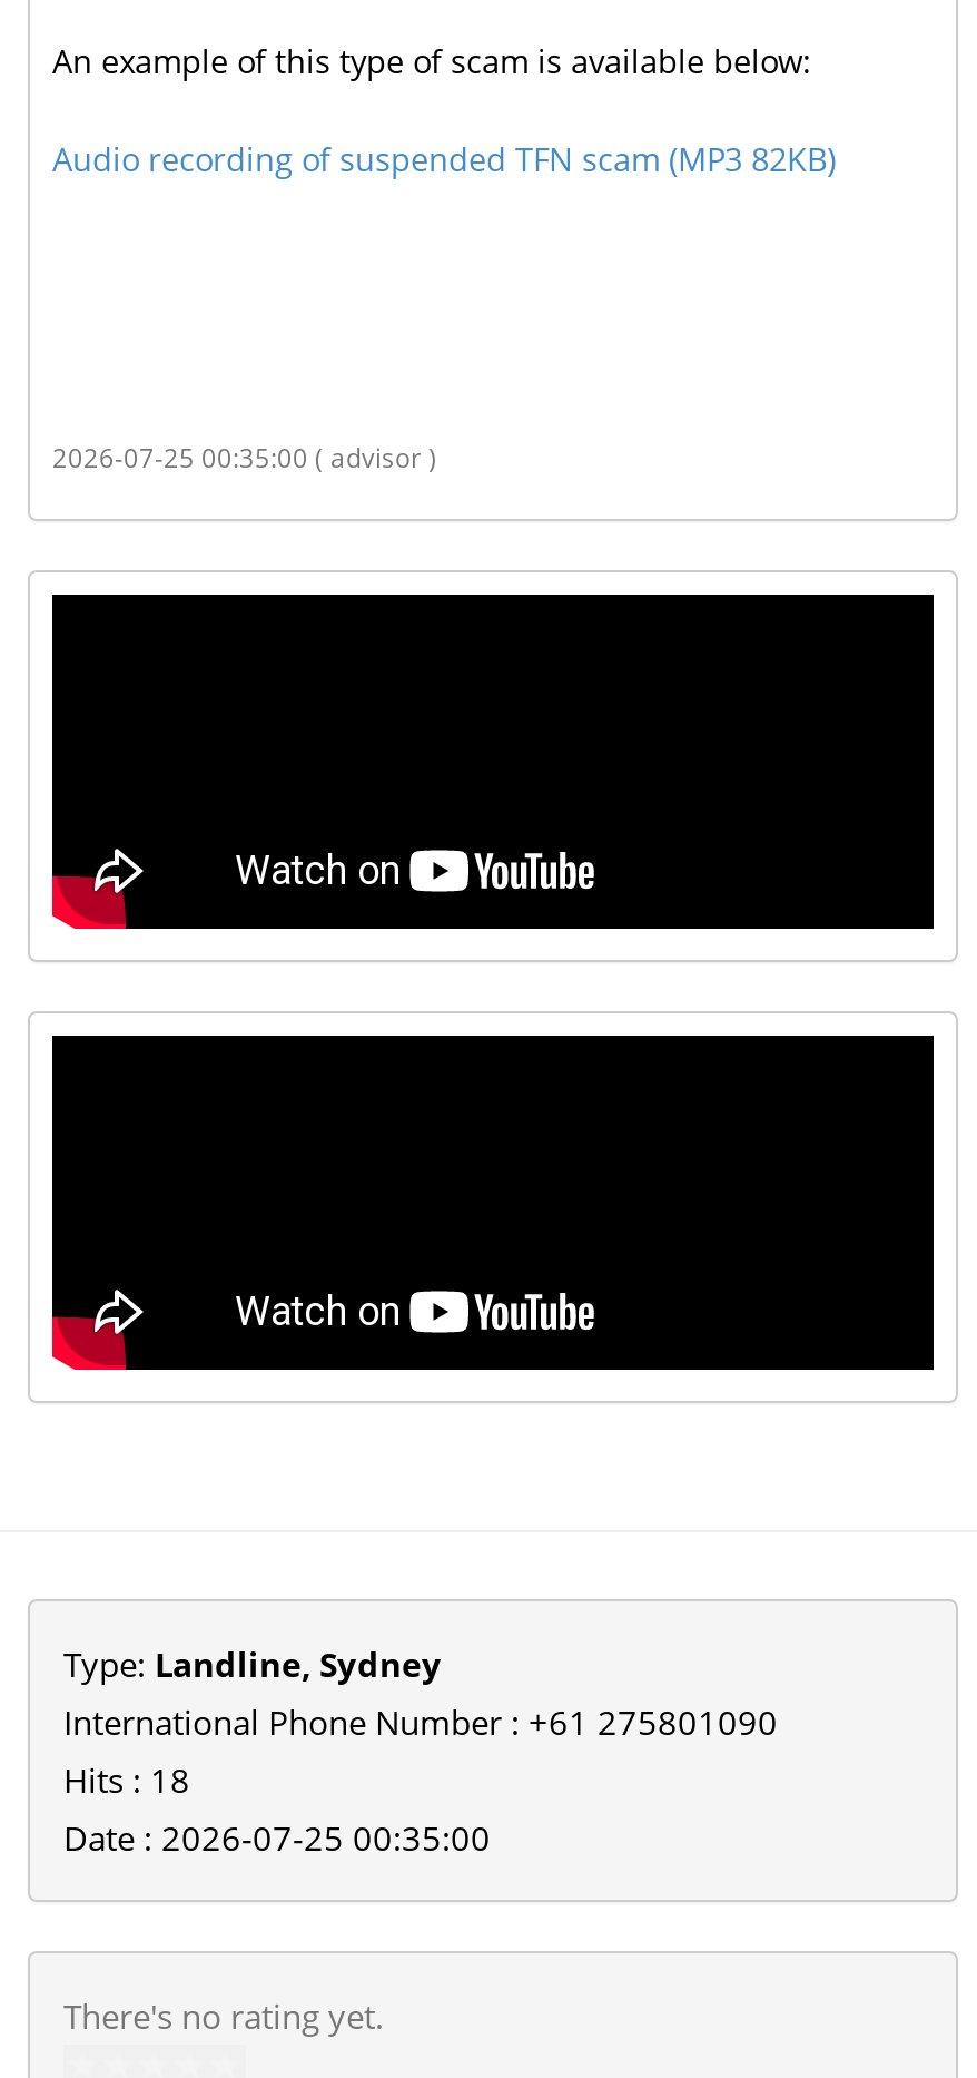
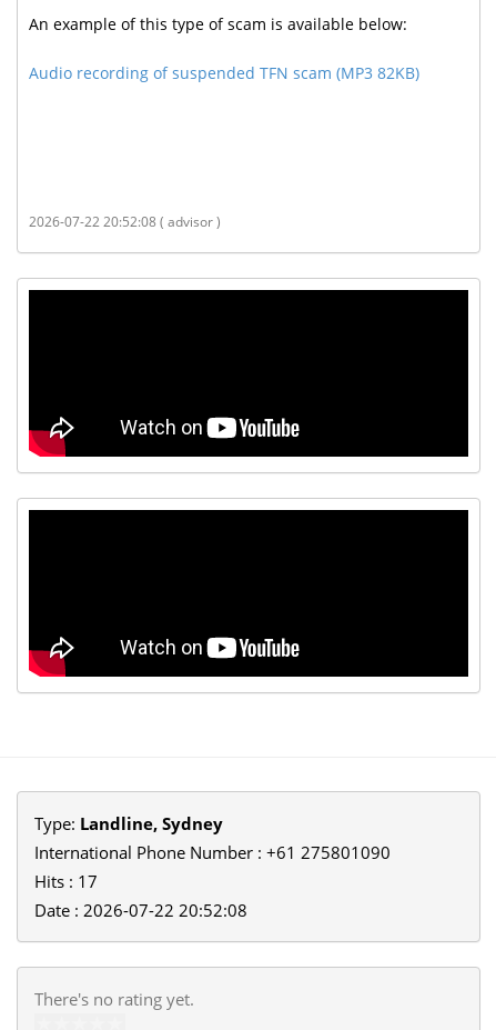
[52,439,437,475] 2026-07-25 00:35:00 ( advisor ) -> [29,213,221,230] 2026-07-22 20:52:08 ( advisor )
[63,1758,190,1802] Hits : 18 -> [34,870,98,893] Hits : 17
[63,1816,491,1860] Date : 2026-07-25 00:35:00 -> [34,899,247,921] Date : 2026-07-22 20:52:08

